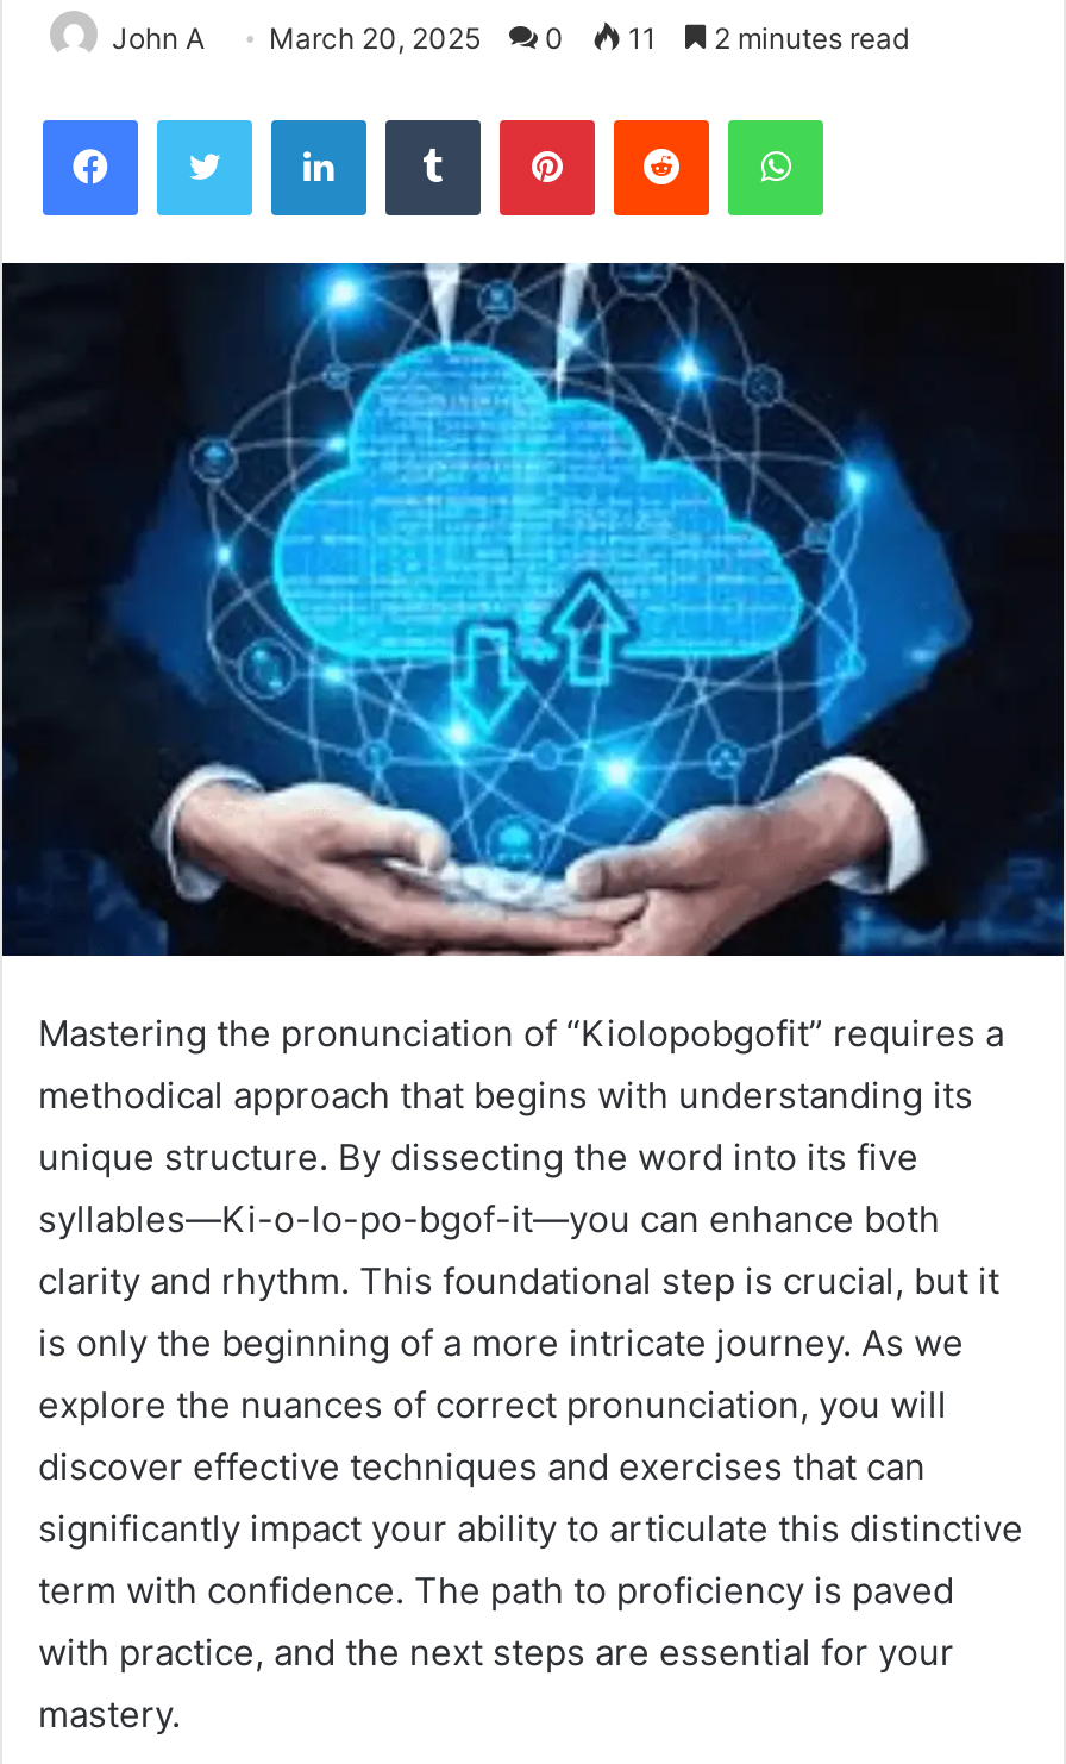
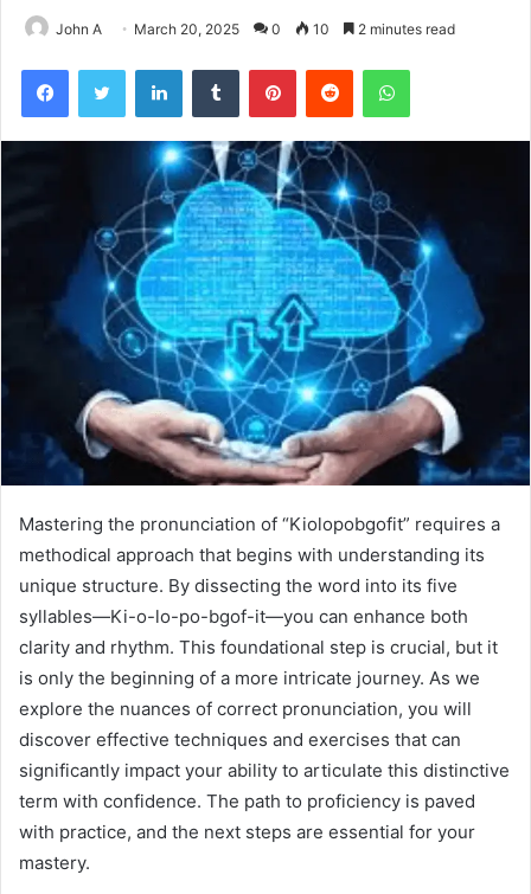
[112,20,909,56] John A March 20, 2025 0 11 2 minutes read -> [56,20,455,38] John A March 20, 2025 0 10 2 minutes read

